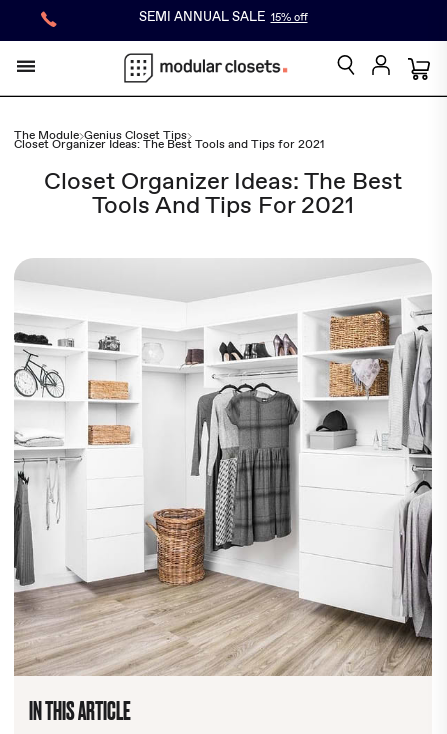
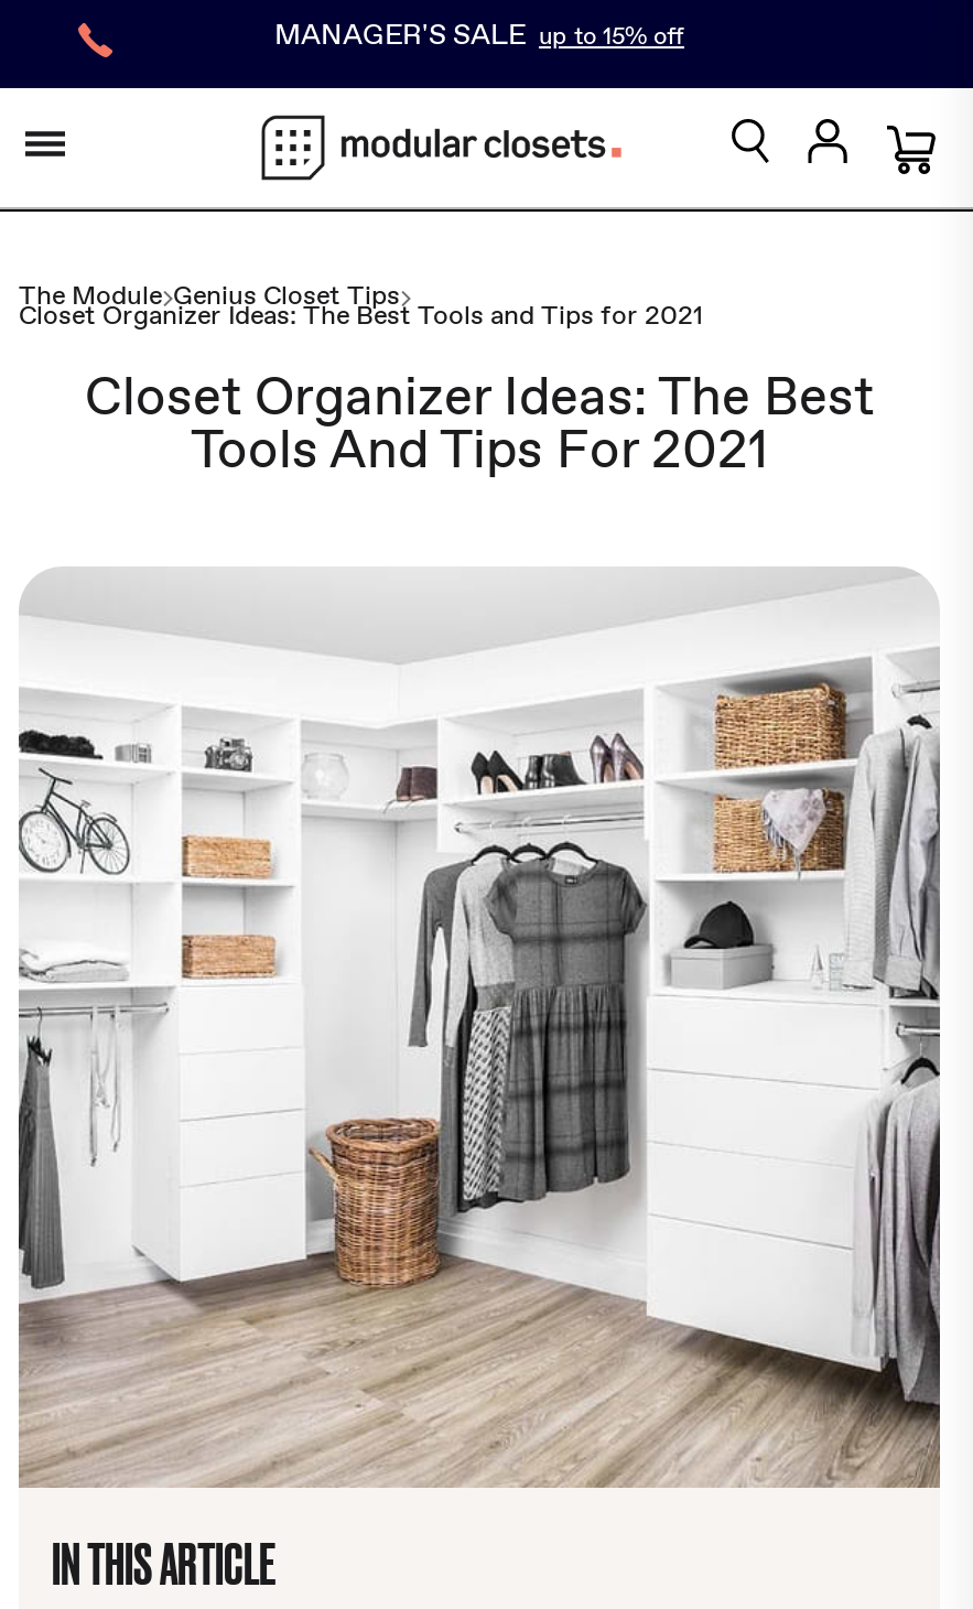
[138,9,307,26] SEMI ANNUAL SALE 15% off -> [274,18,684,55] MANAGER'S SALE up to 15% off

